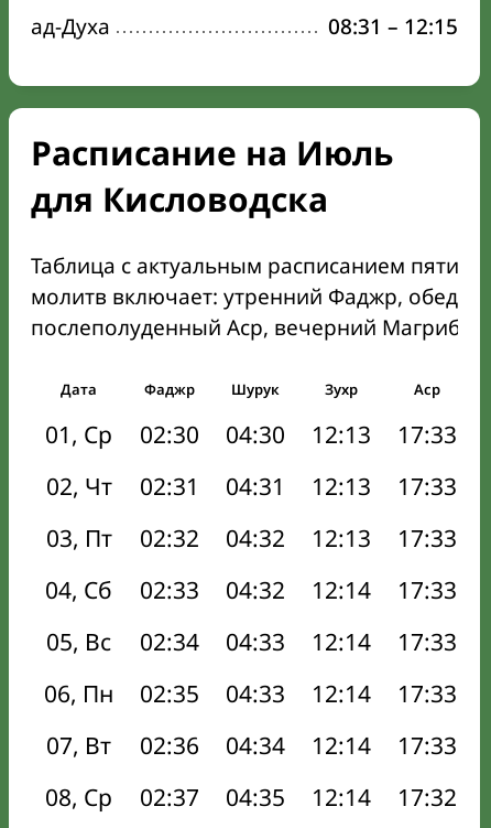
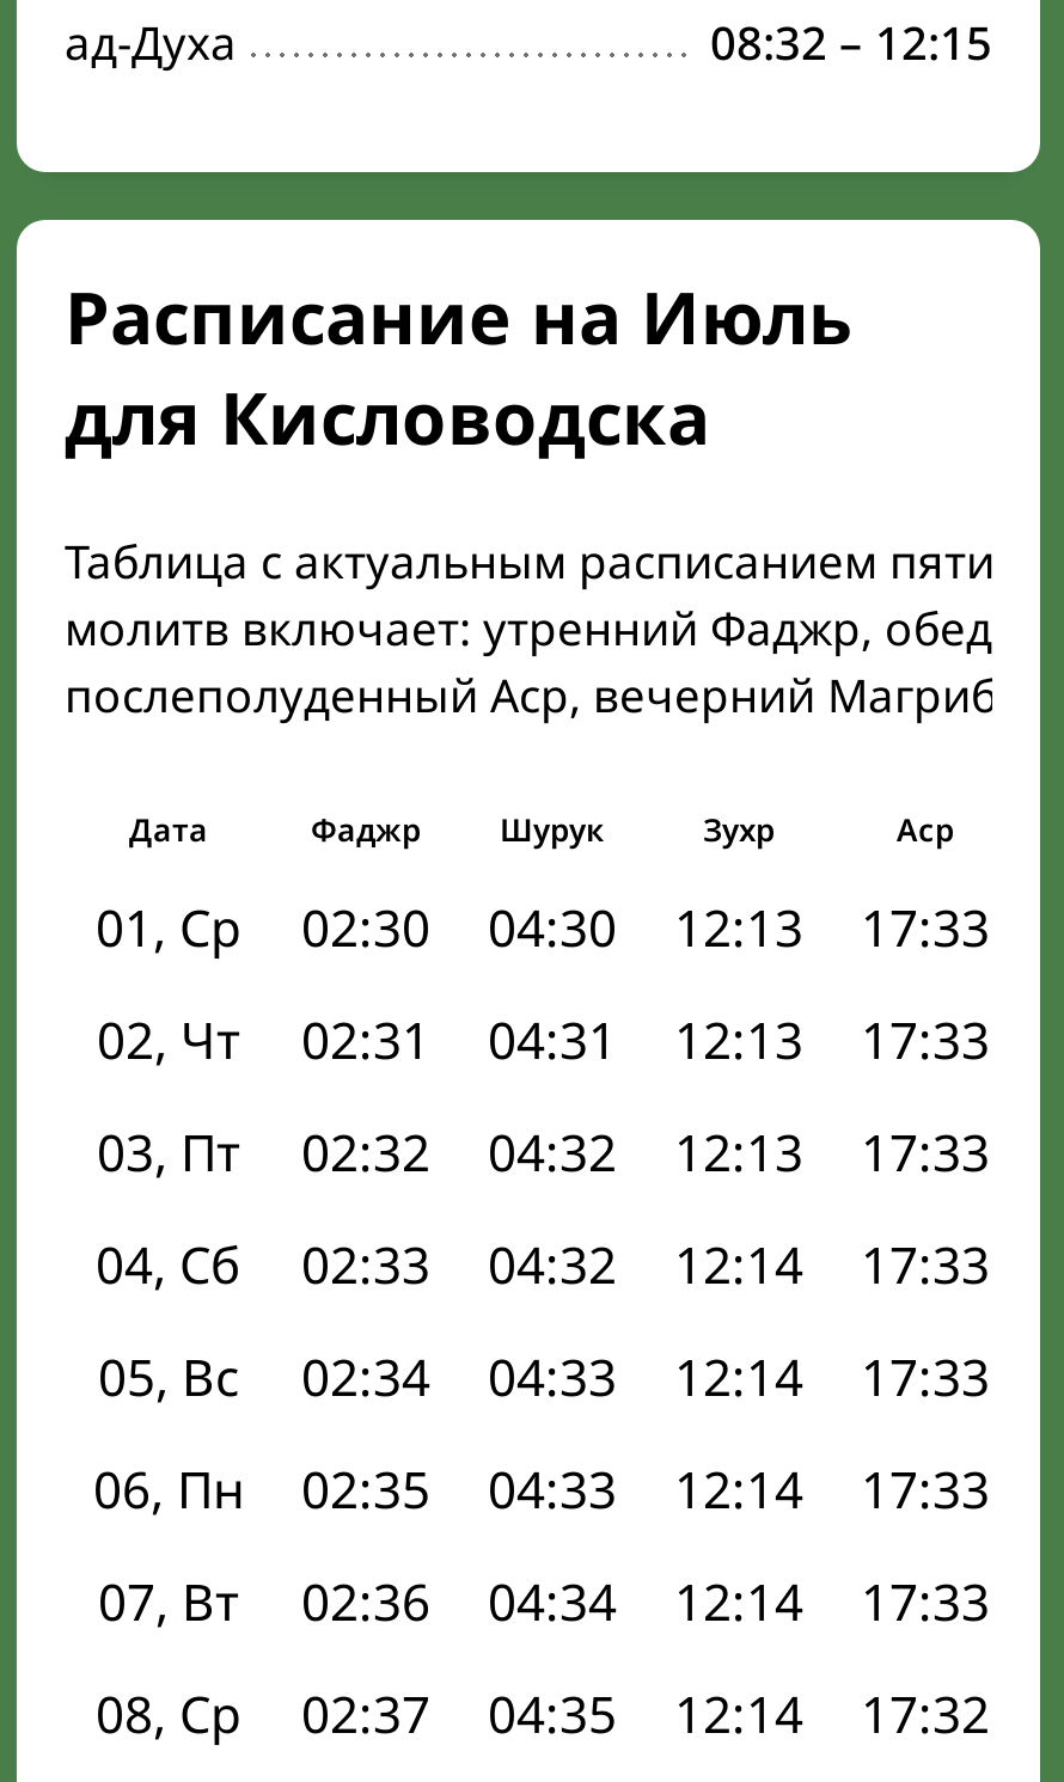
[328,12,458,41] 08:31 – 12:15 -> [710,12,992,74] 08:32 – 12:15

